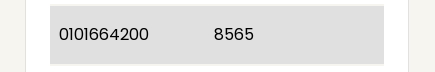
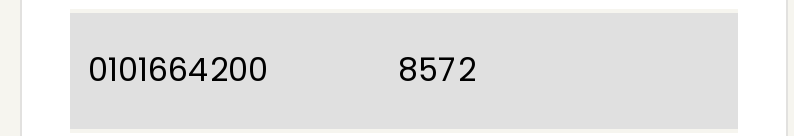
[214,23,254,46] 8565 -> [398,47,476,93] 8572

